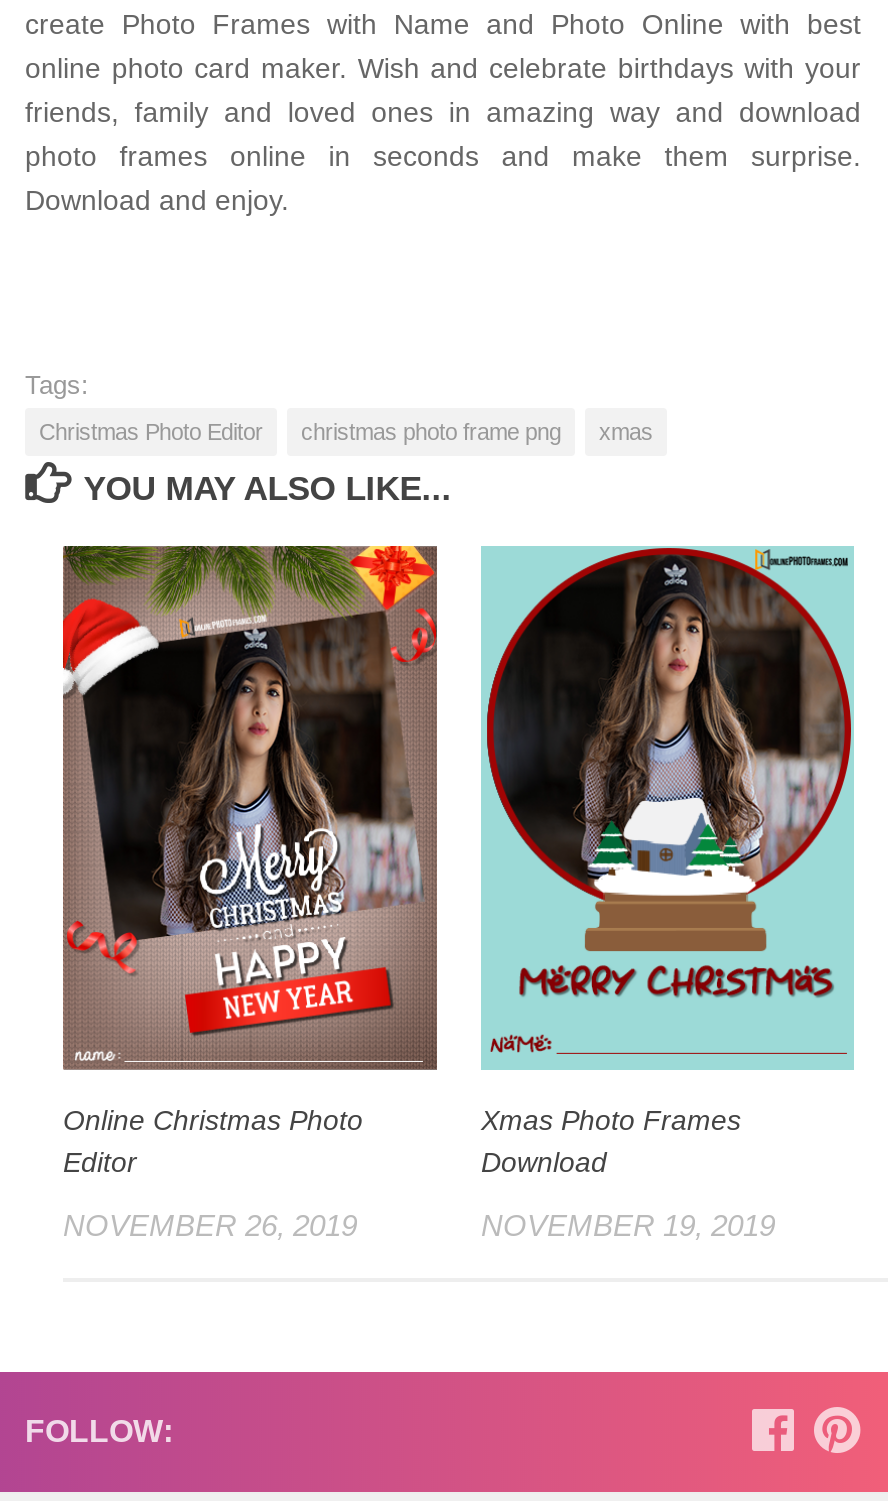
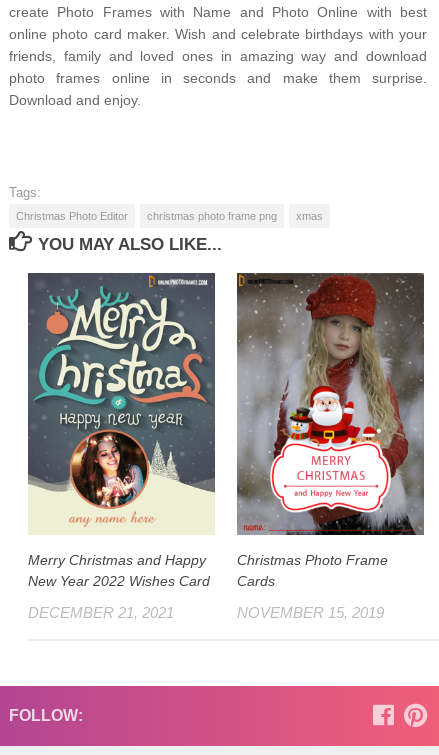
[61,544,439,1179] [image] | Online Christmas Photo | Editor -> [27,272,215,589] [image] | Merry Christmas and Happy | New Year 2022 Wishes Card
[481,546,855,1179] [image] | Xmas Photo Frames | Download -> [236,272,425,589] [image] | Christmas Photo Frame | Cards
[63,1209,357,1243] NOVEMBER 26, 2019 -> [28,604,174,621] DECEMBER 21, 2021
[481,1209,775,1243] NOVEMBER 19, 2019 -> [237,604,384,621] NOVEMBER 15, 2019

